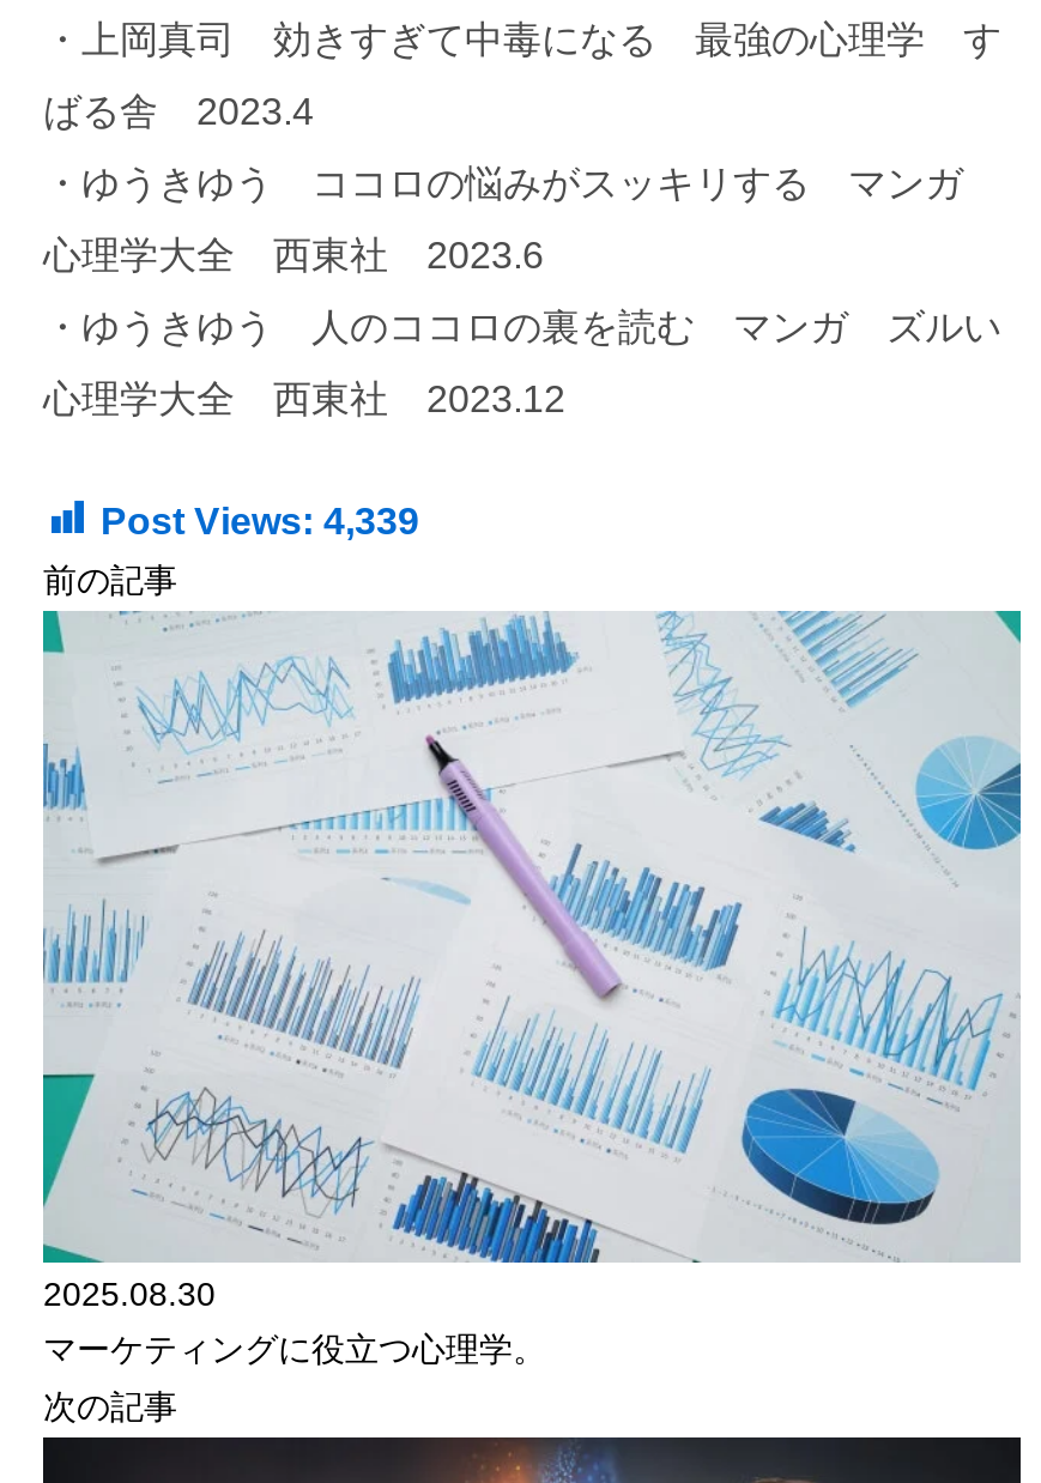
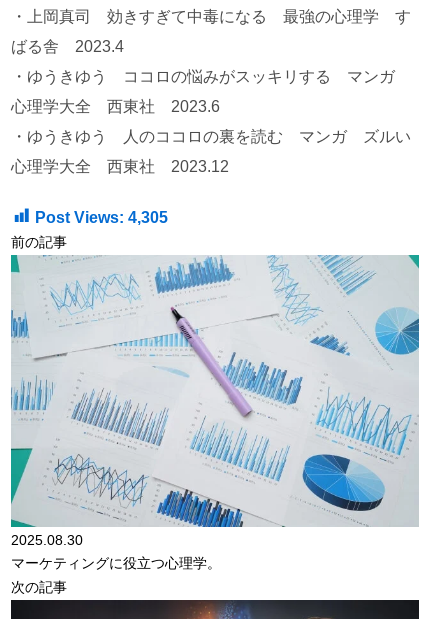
[101,500,419,540] Post Views: 4,339 -> [35,209,168,226] Post Views: 4,305

